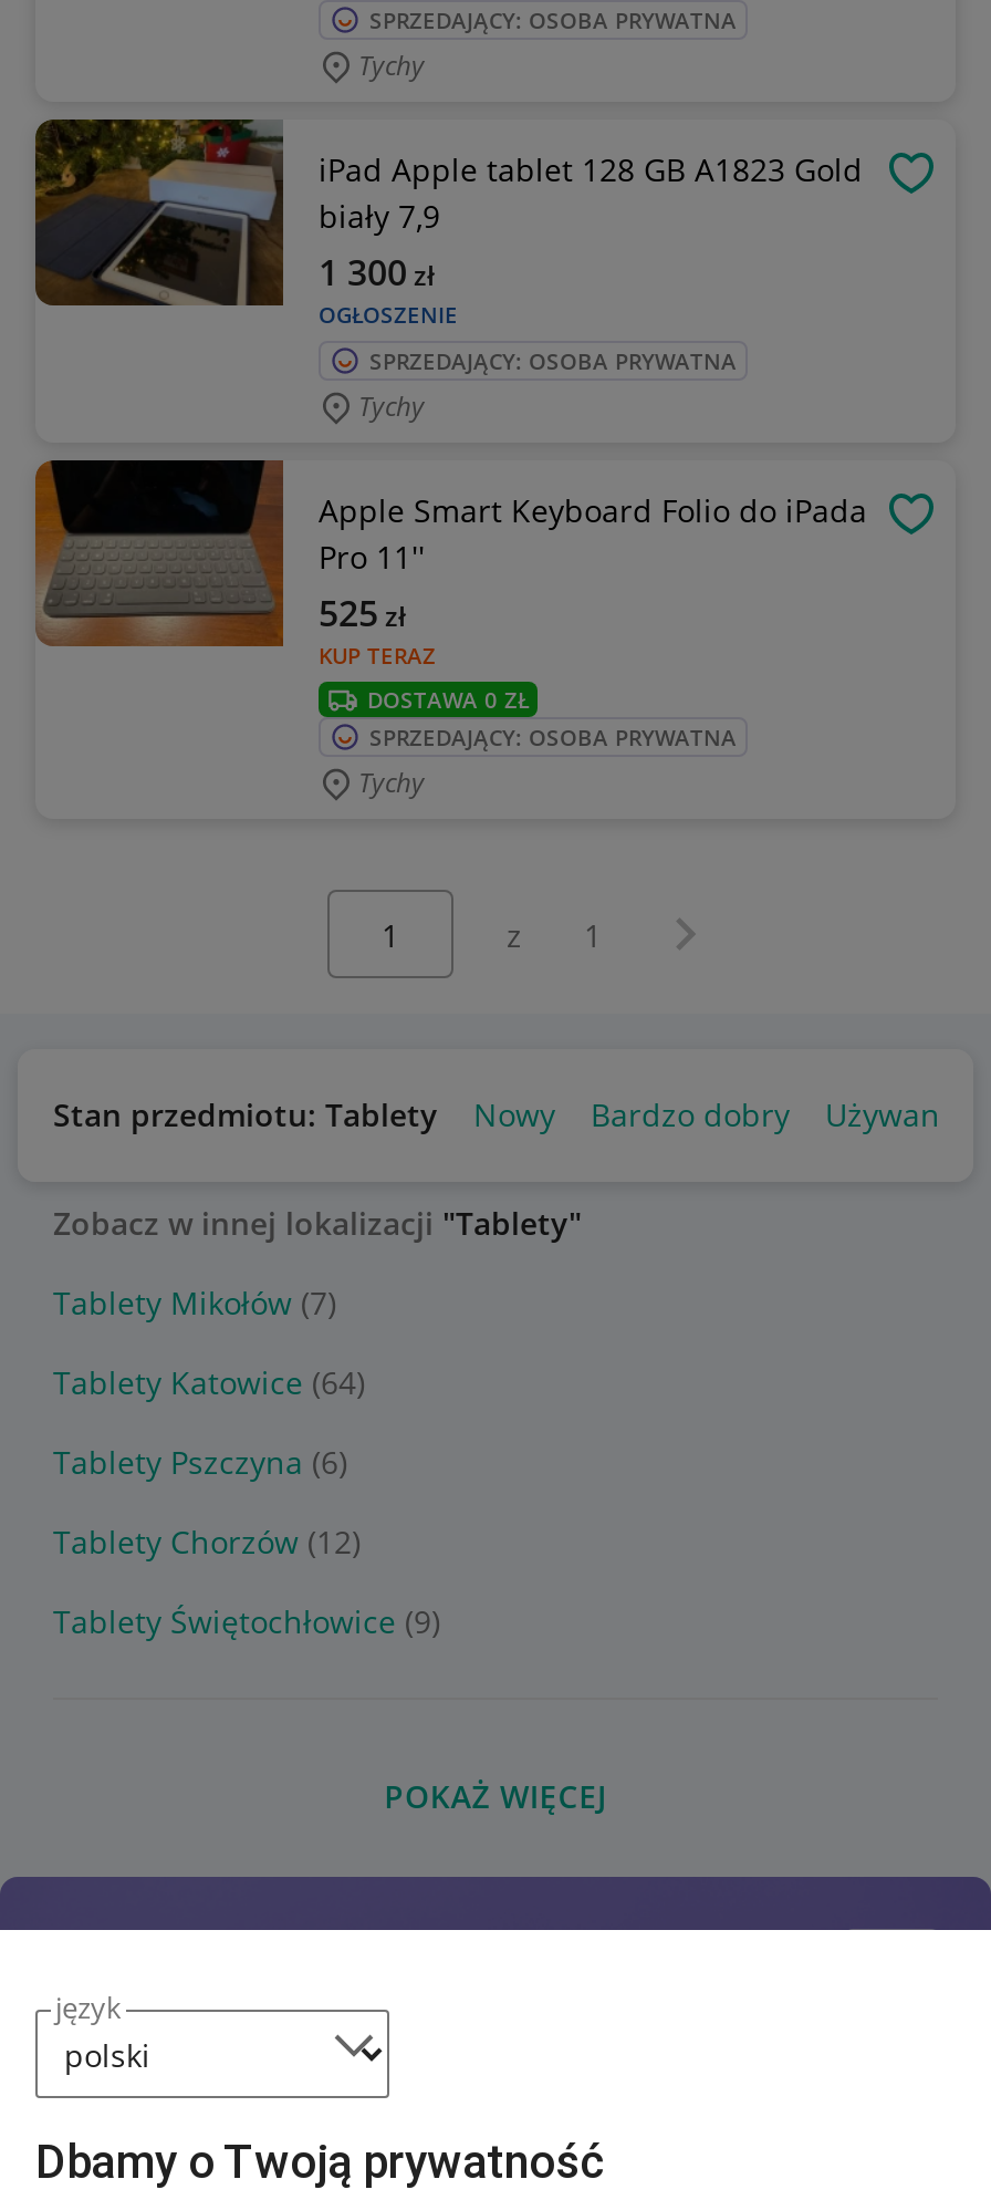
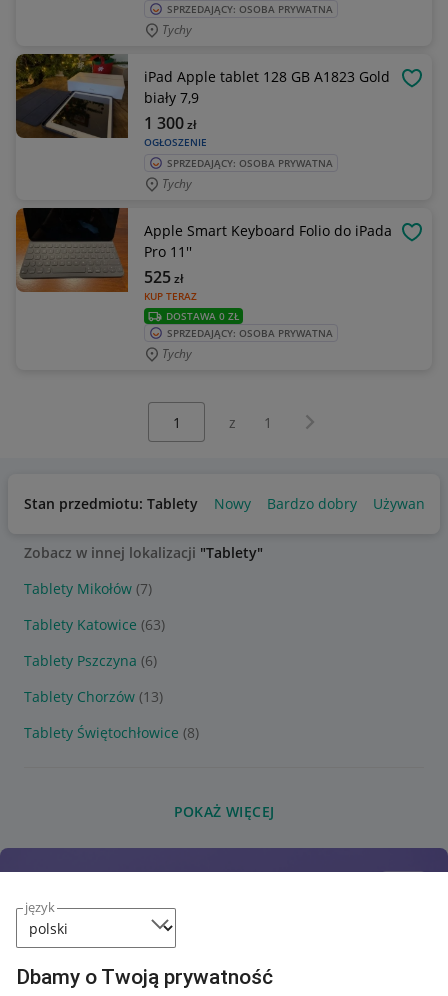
[53,1361,365,1403] Tablety Katowice (64) -> [24,615,165,634] Tablety Katowice (63)
[53,1521,361,1563] Tablety Chorzów (12) -> [24,687,163,706] Tablety Chorzów (13)
[53,1600,440,1642] Tablety Świętochłowice (9) -> [24,723,199,742] Tablety Świętochłowice (8)

